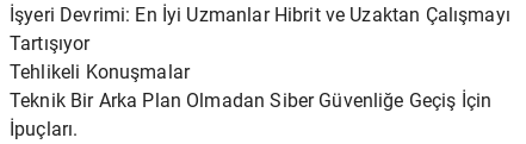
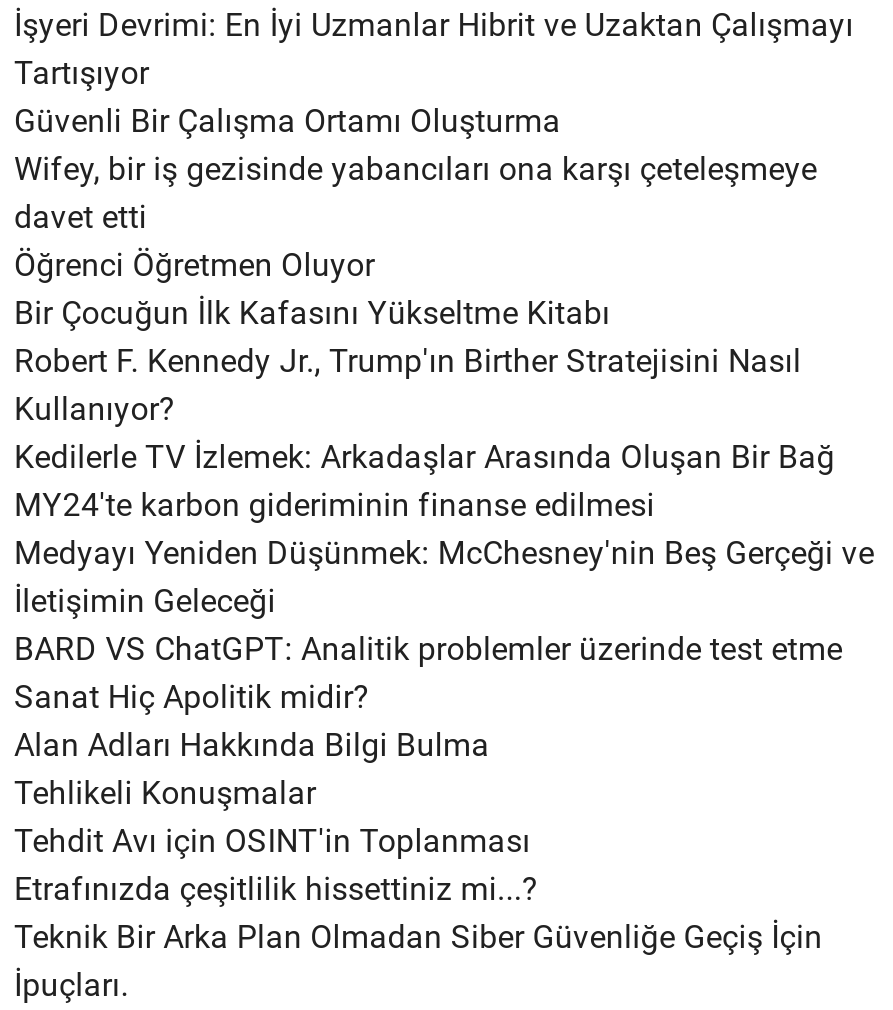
none -> [14,102,874,764] Güvenli Bir Çalışma Ortamı Oluşturma | Wifey, bir iş gezisinde yabancıları ona karşı çeteleşmeye | davet etti | Öğrenci Öğretmen Oluyor | Bir Çocuğun İlk Kafasını Yükseltme Kitabı | Robert F. Kennedy Jr., Trump'ın Birther Stratejisini Nasıl | Kullanıyor? | Kedilerle TV İzlemek: Arkadaşlar Arasında Oluşan Bir Bağ | MY24'te karbon gideriminin finanse edilmesi | Medyayı Yeniden Düşünmek: McChesney'nin Beş Gerçeği ve | İletişimin Geleceği | BARD VS ChatGPT: Analitik problemler üzerinde test etme | Sanat Hiç Apolitik midir? | Alan Adları Hakkında Bilgi Bulma
none -> [14,822,538,908] Tehdit Avı için OSINT'in Toplanması | Etrafınızda çeşitlilik hissettiniz mi...?

